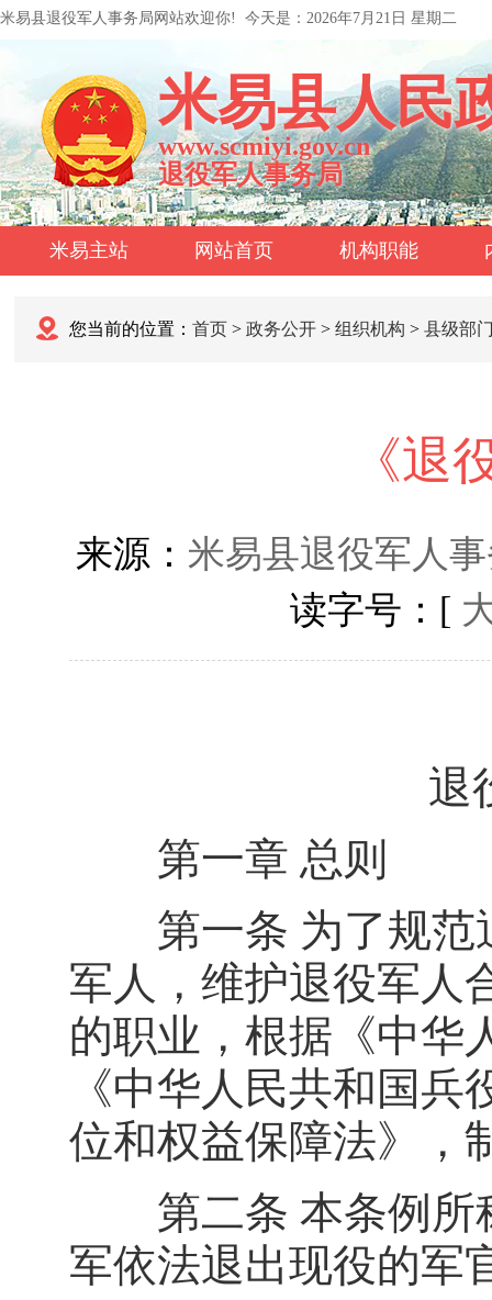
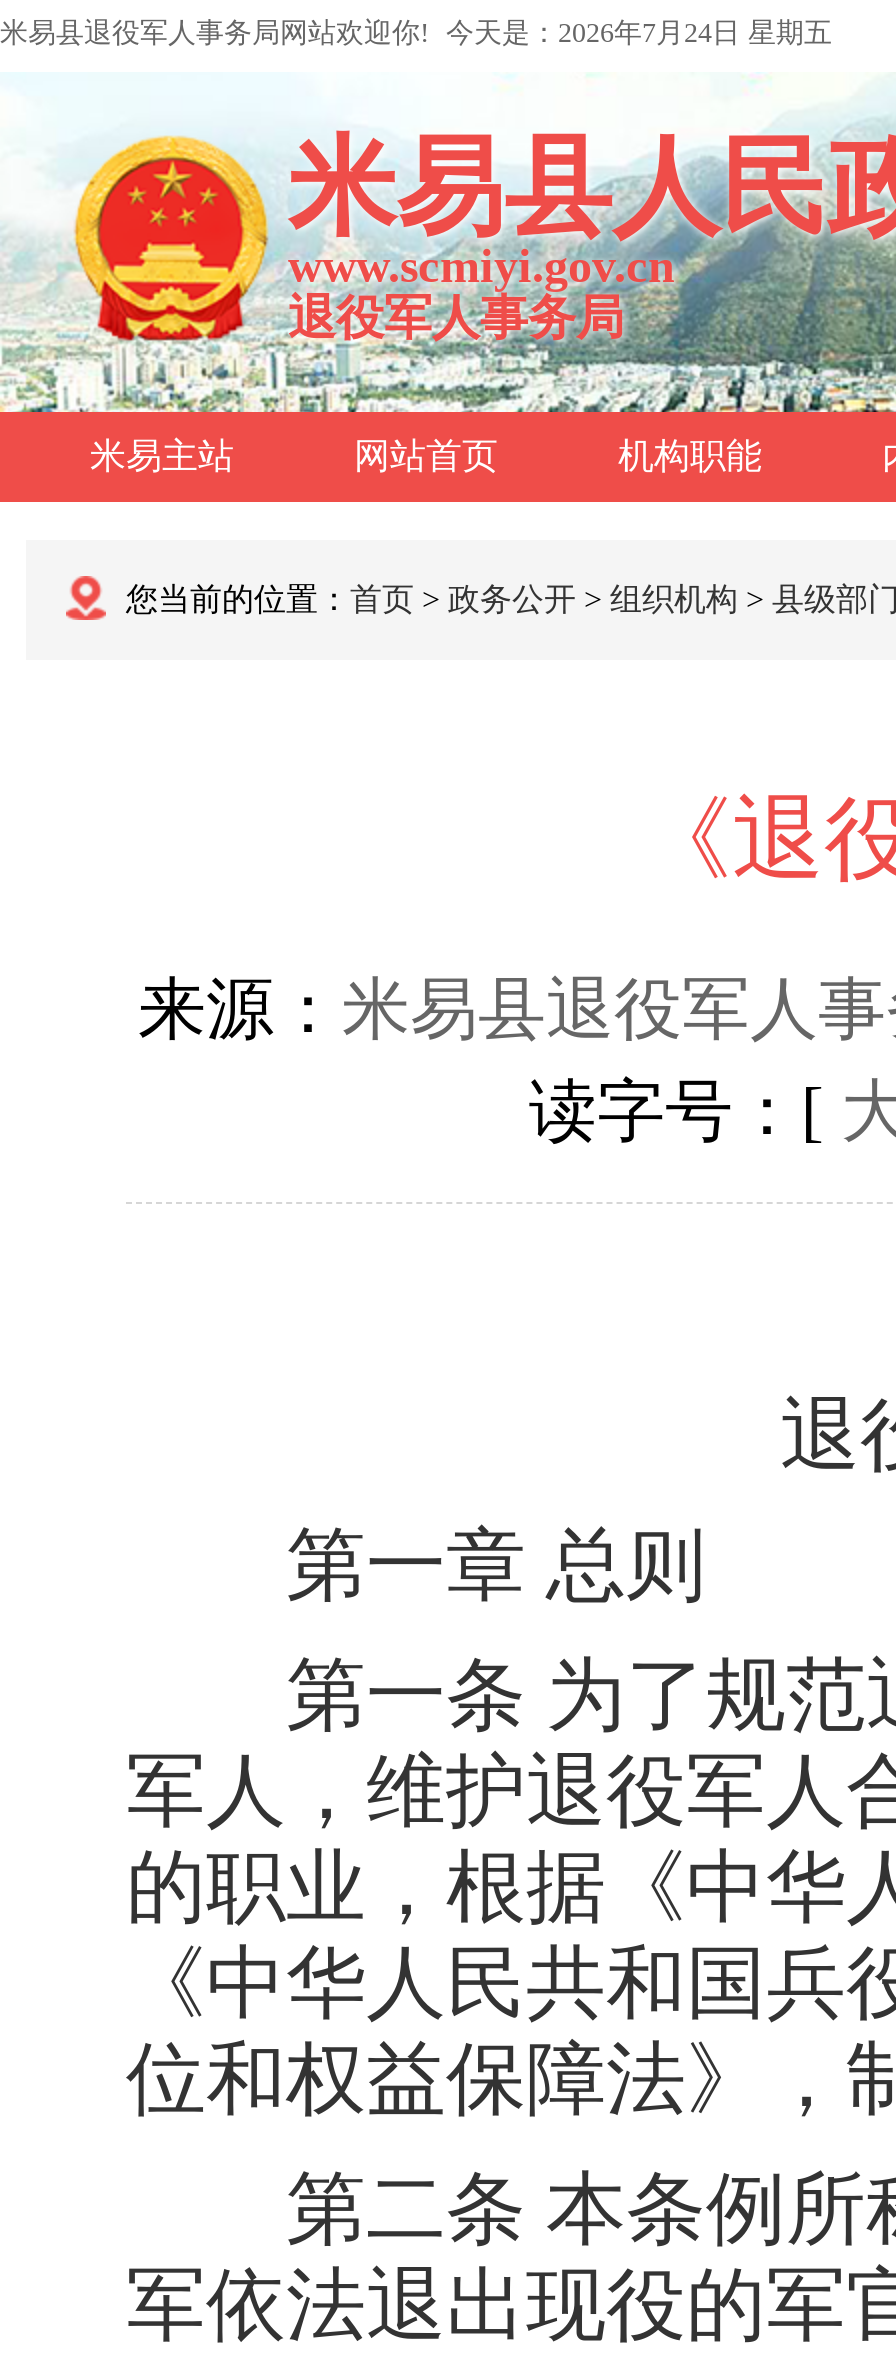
[0,10,457,26] 米易县退役军人事务局网站欢迎你!今天是：2026年7月21日 星期二 -> [0,18,832,48] 米易县退役军人事务局网站欢迎你!今天是：2026年7月24日 星期五

